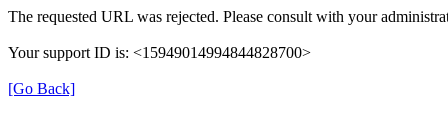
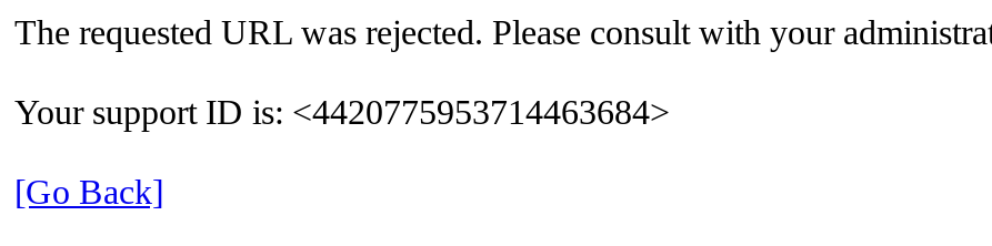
[8,44,311,61] Your support ID is: <15949014994844828700> -> [14,93,670,131] Your support ID is: <4420775953714463684>

